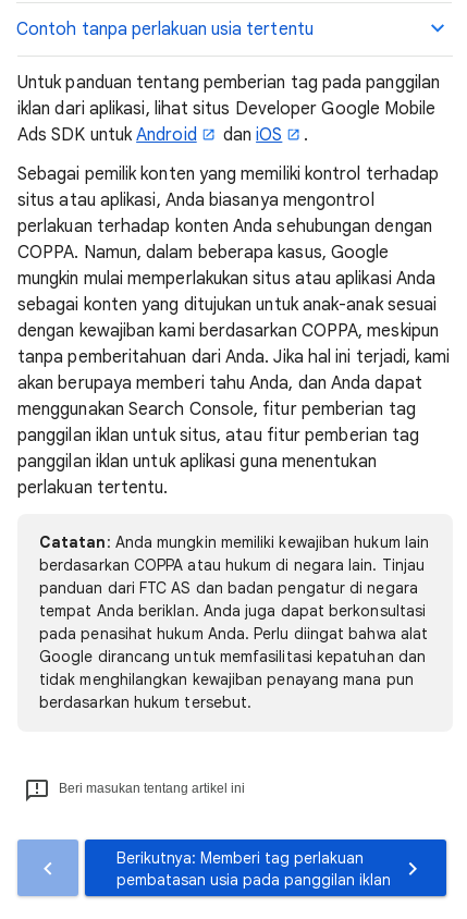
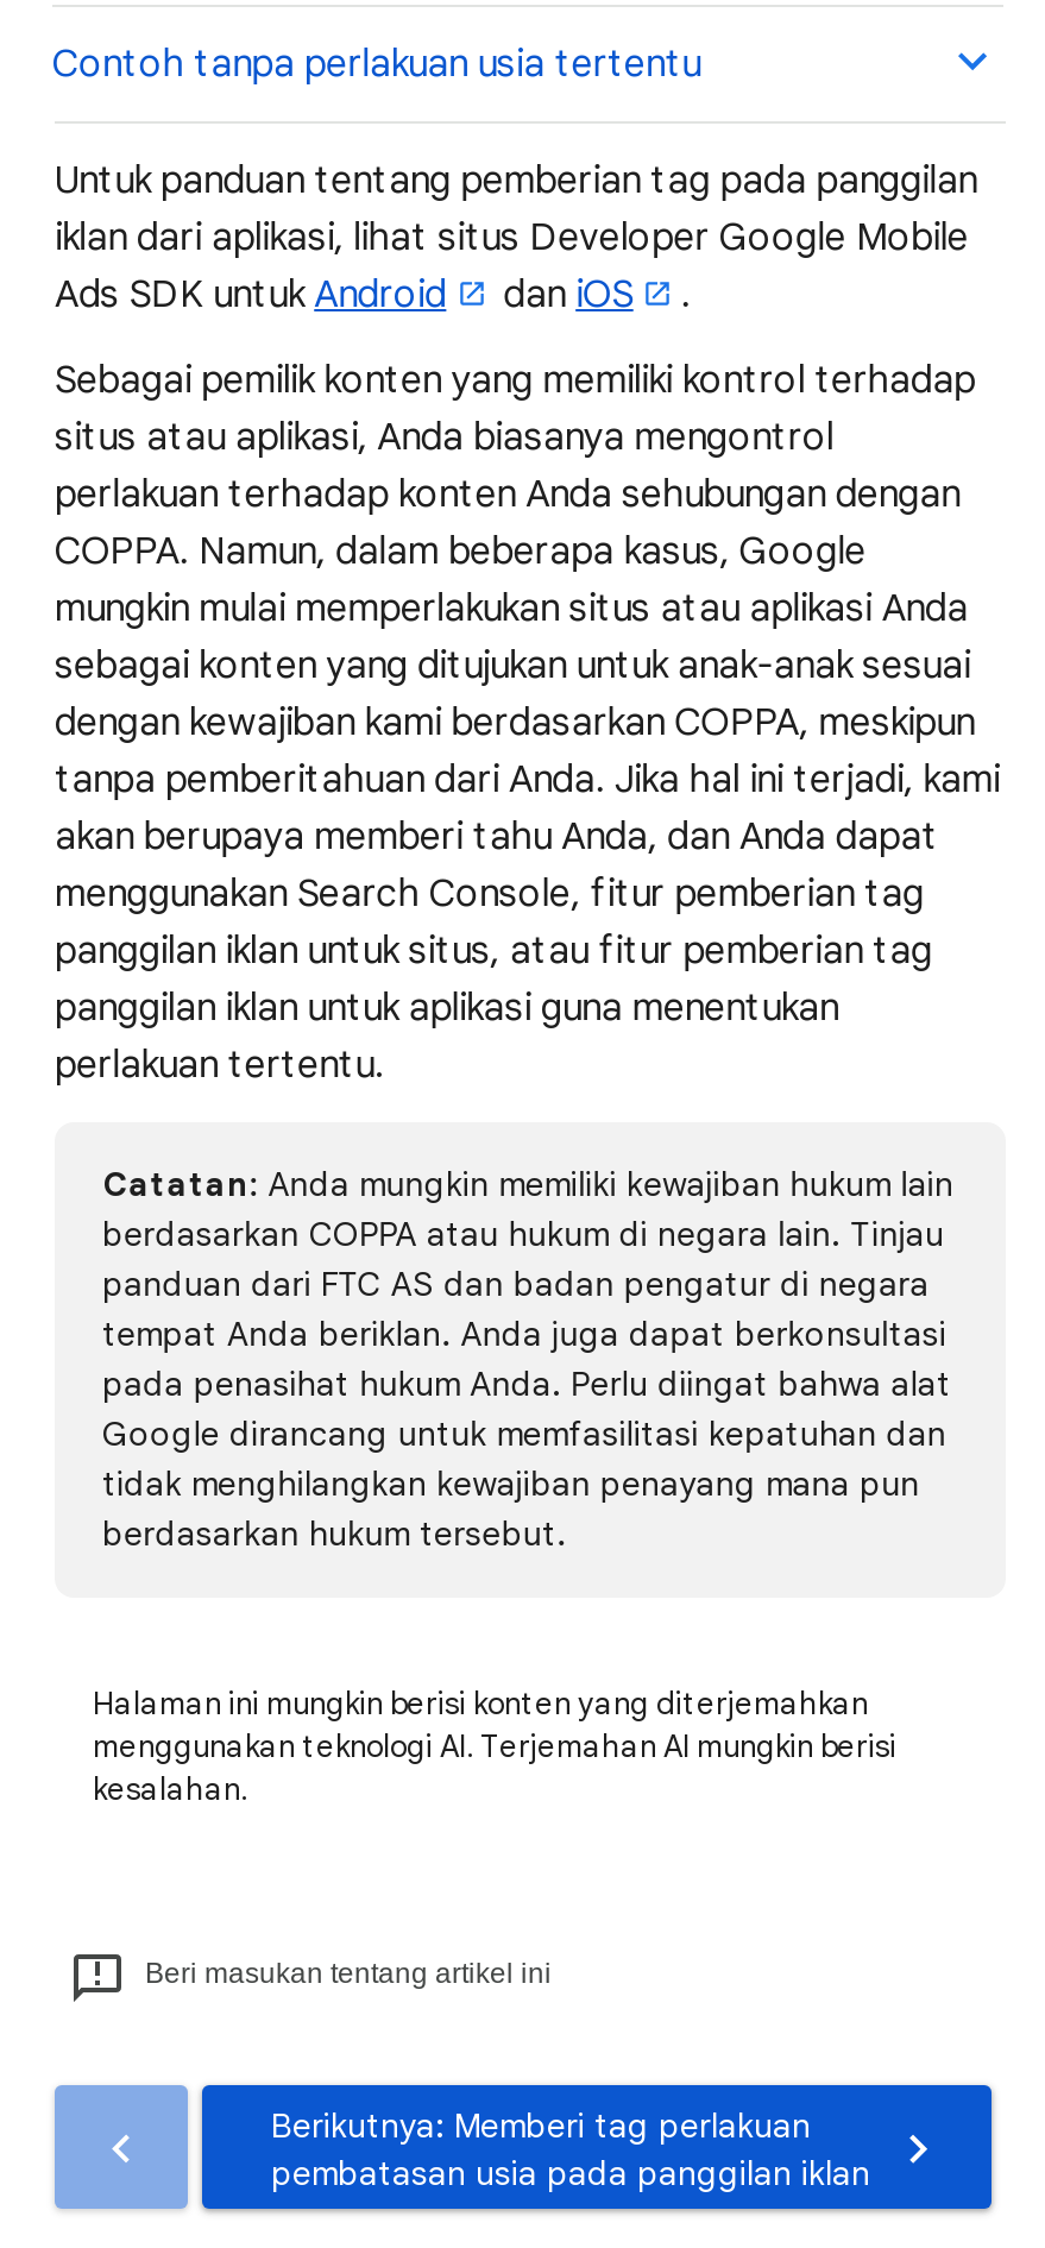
none -> [93,1683,896,1809] Halaman ini mungkin berisi konten yang diterjemahkan | menggunakan teknologi AI. Terjemahan AI mungkin berisi | kesalahan.

